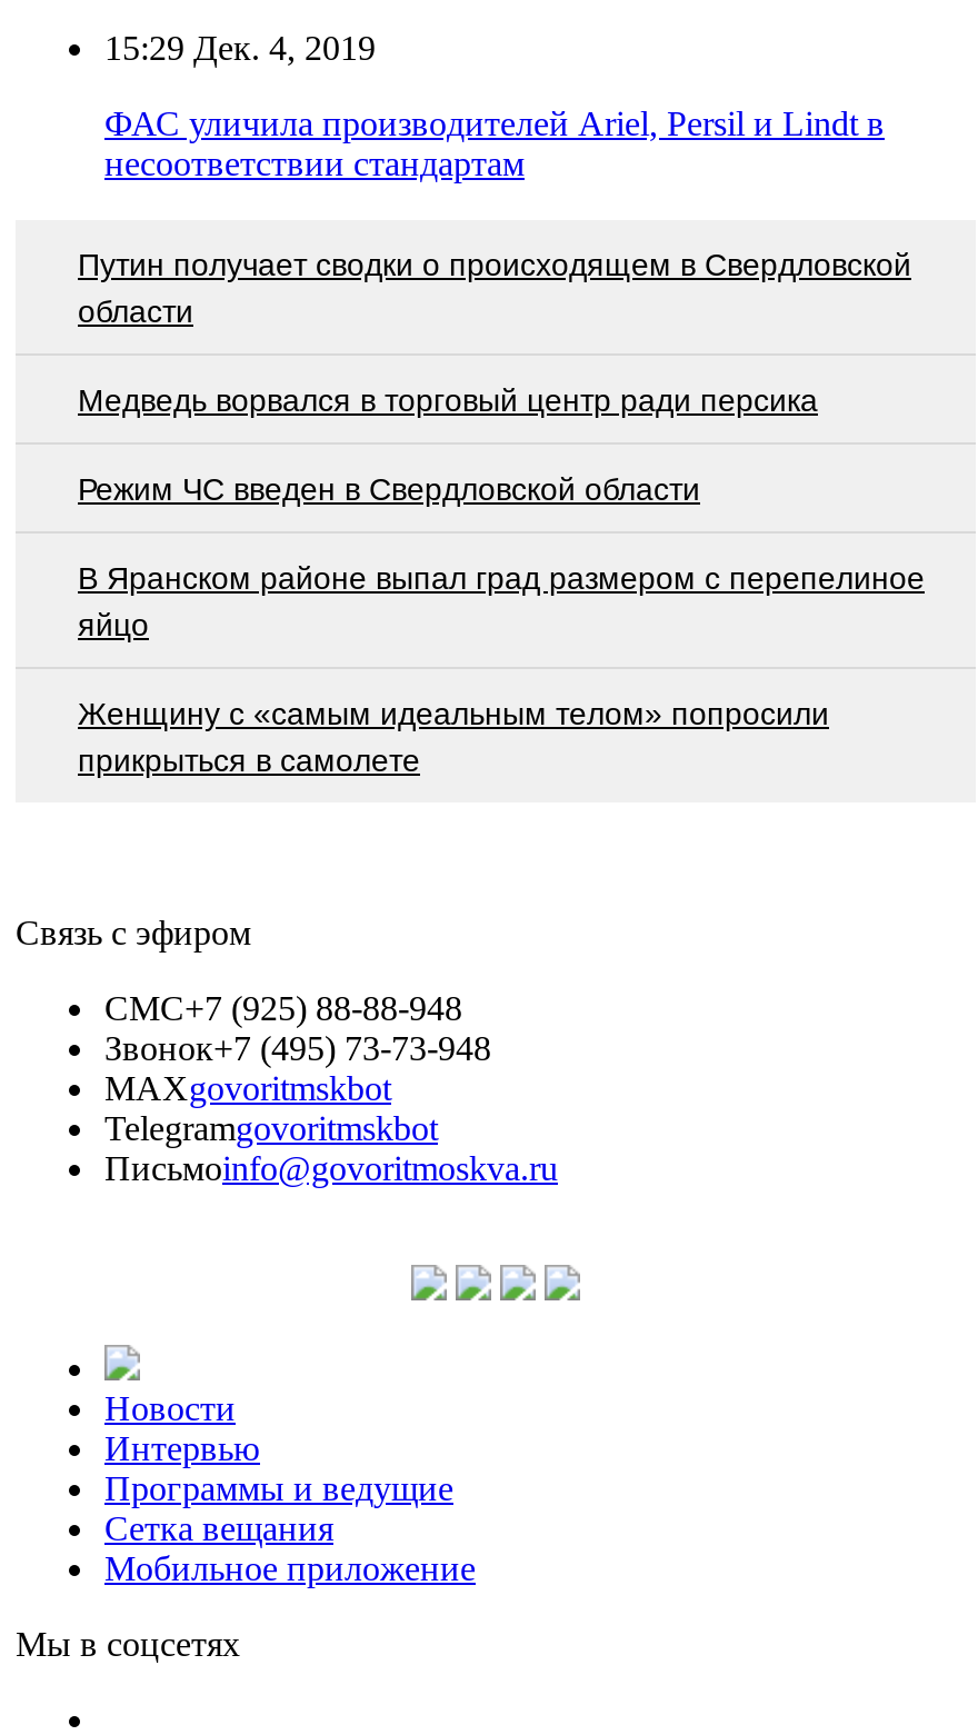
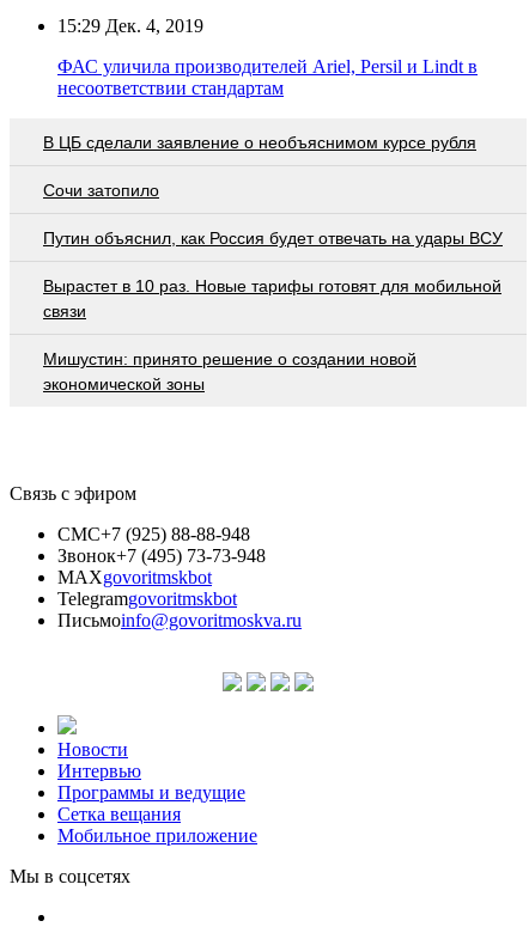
[78,246,911,328] Путин получает сводки о происходящем в Свердловской | области -> [43,132,476,151] В ЦБ сделали заявление о необъяснимом курсе рубля
[78,381,818,417] Медведь ворвался в торговый центр ради персика -> [43,180,159,199] Сочи затопило
[78,470,700,506] Режим ЧС введен в Свердловской области -> [43,228,503,247] Путин объяснил, как Россия будет отвечать на удары ВСУ
[78,559,925,642] В Яранском районе выпал град размером с перепелиное | яйцо -> [43,276,501,320] Вырастет в 10 раз. Новые тарифы готовят для мобильной | связи
[78,695,829,777] Женщину с «самым идеальным телом» попросили | прикрыться в самолете -> [43,349,416,393] Мишустин: принято решение о создании новой | экономической зоны

